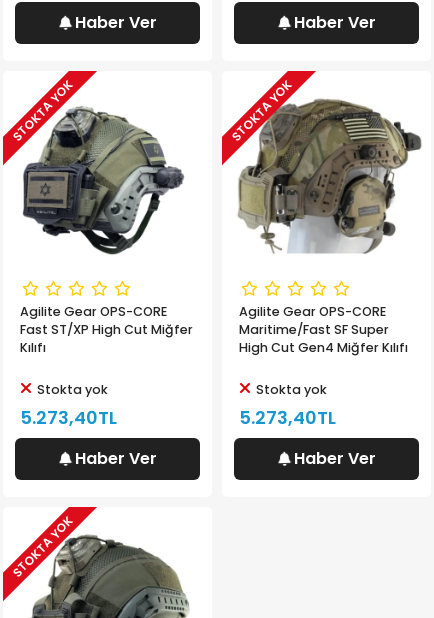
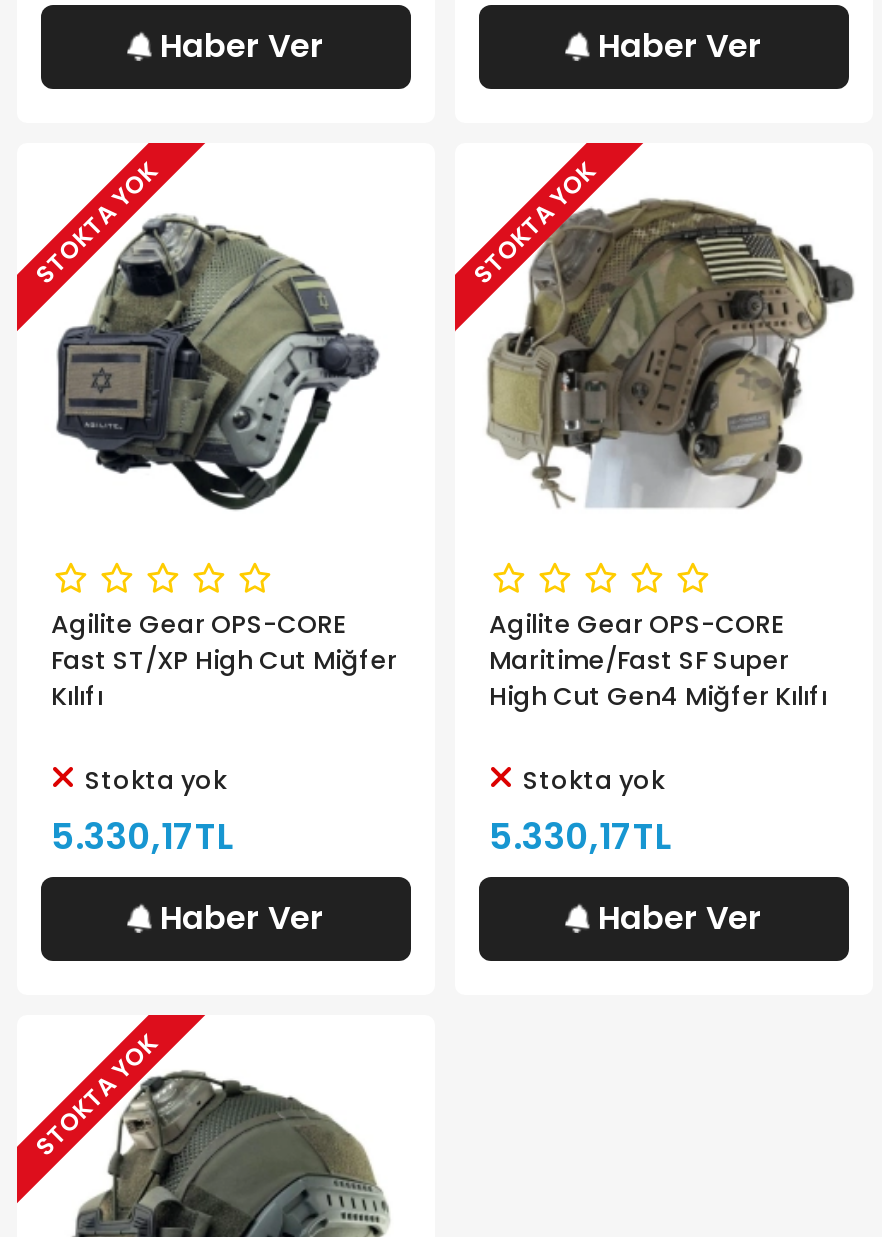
[20,405,117,430] 5.273,40TL -> [51,811,233,861] 5.330,17TL
[239,405,336,430] 5.273,40TL -> [489,811,671,861] 5.330,17TL

